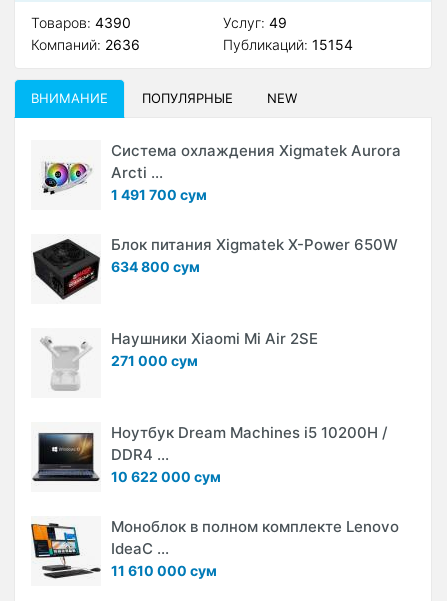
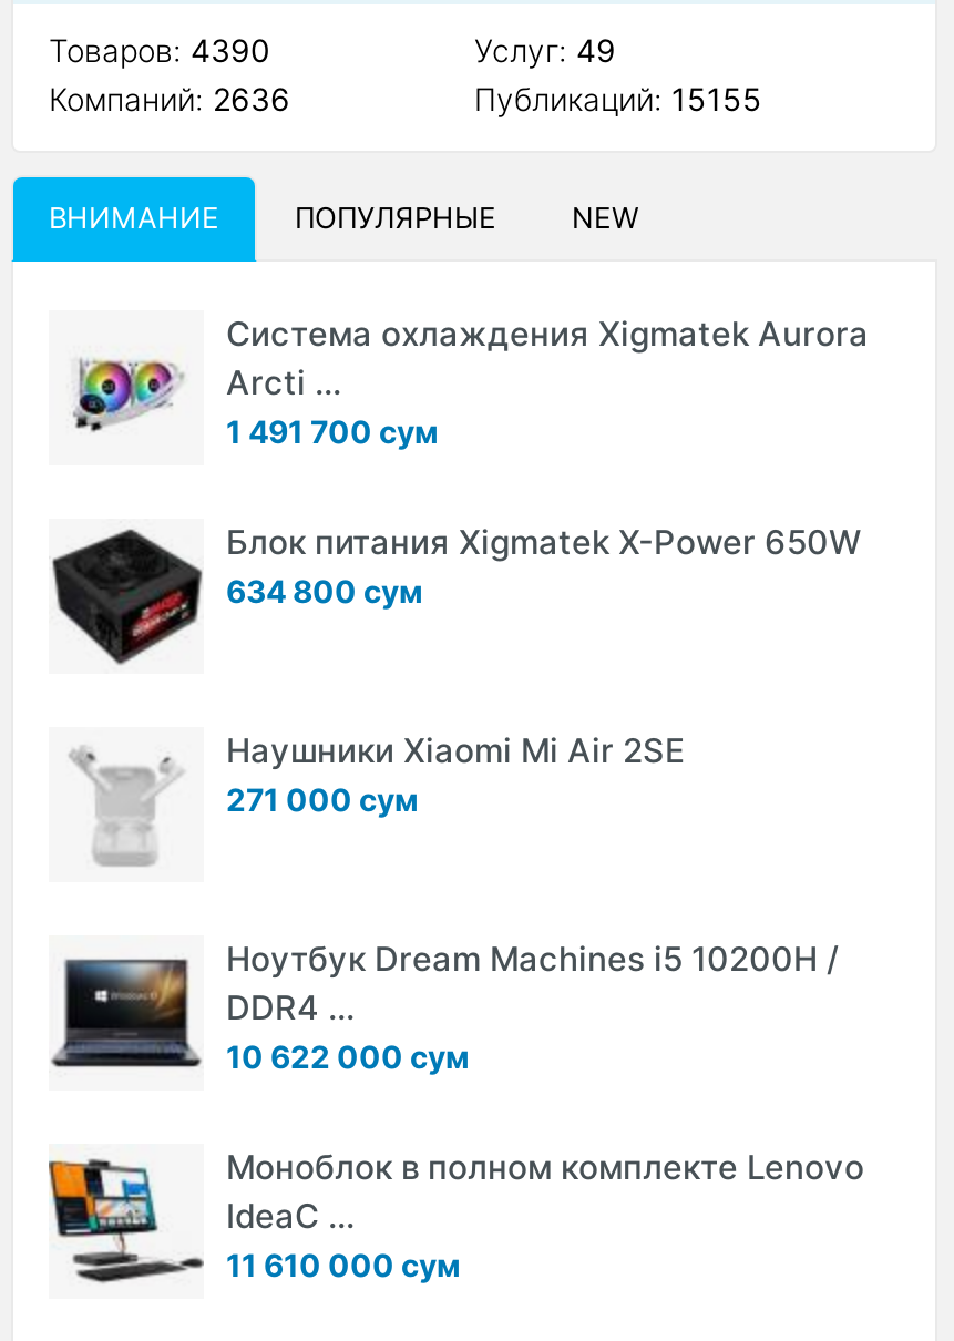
[223,36,353,53] Публикаций: 15154 -> [474,79,762,117] Публикаций: 15155

